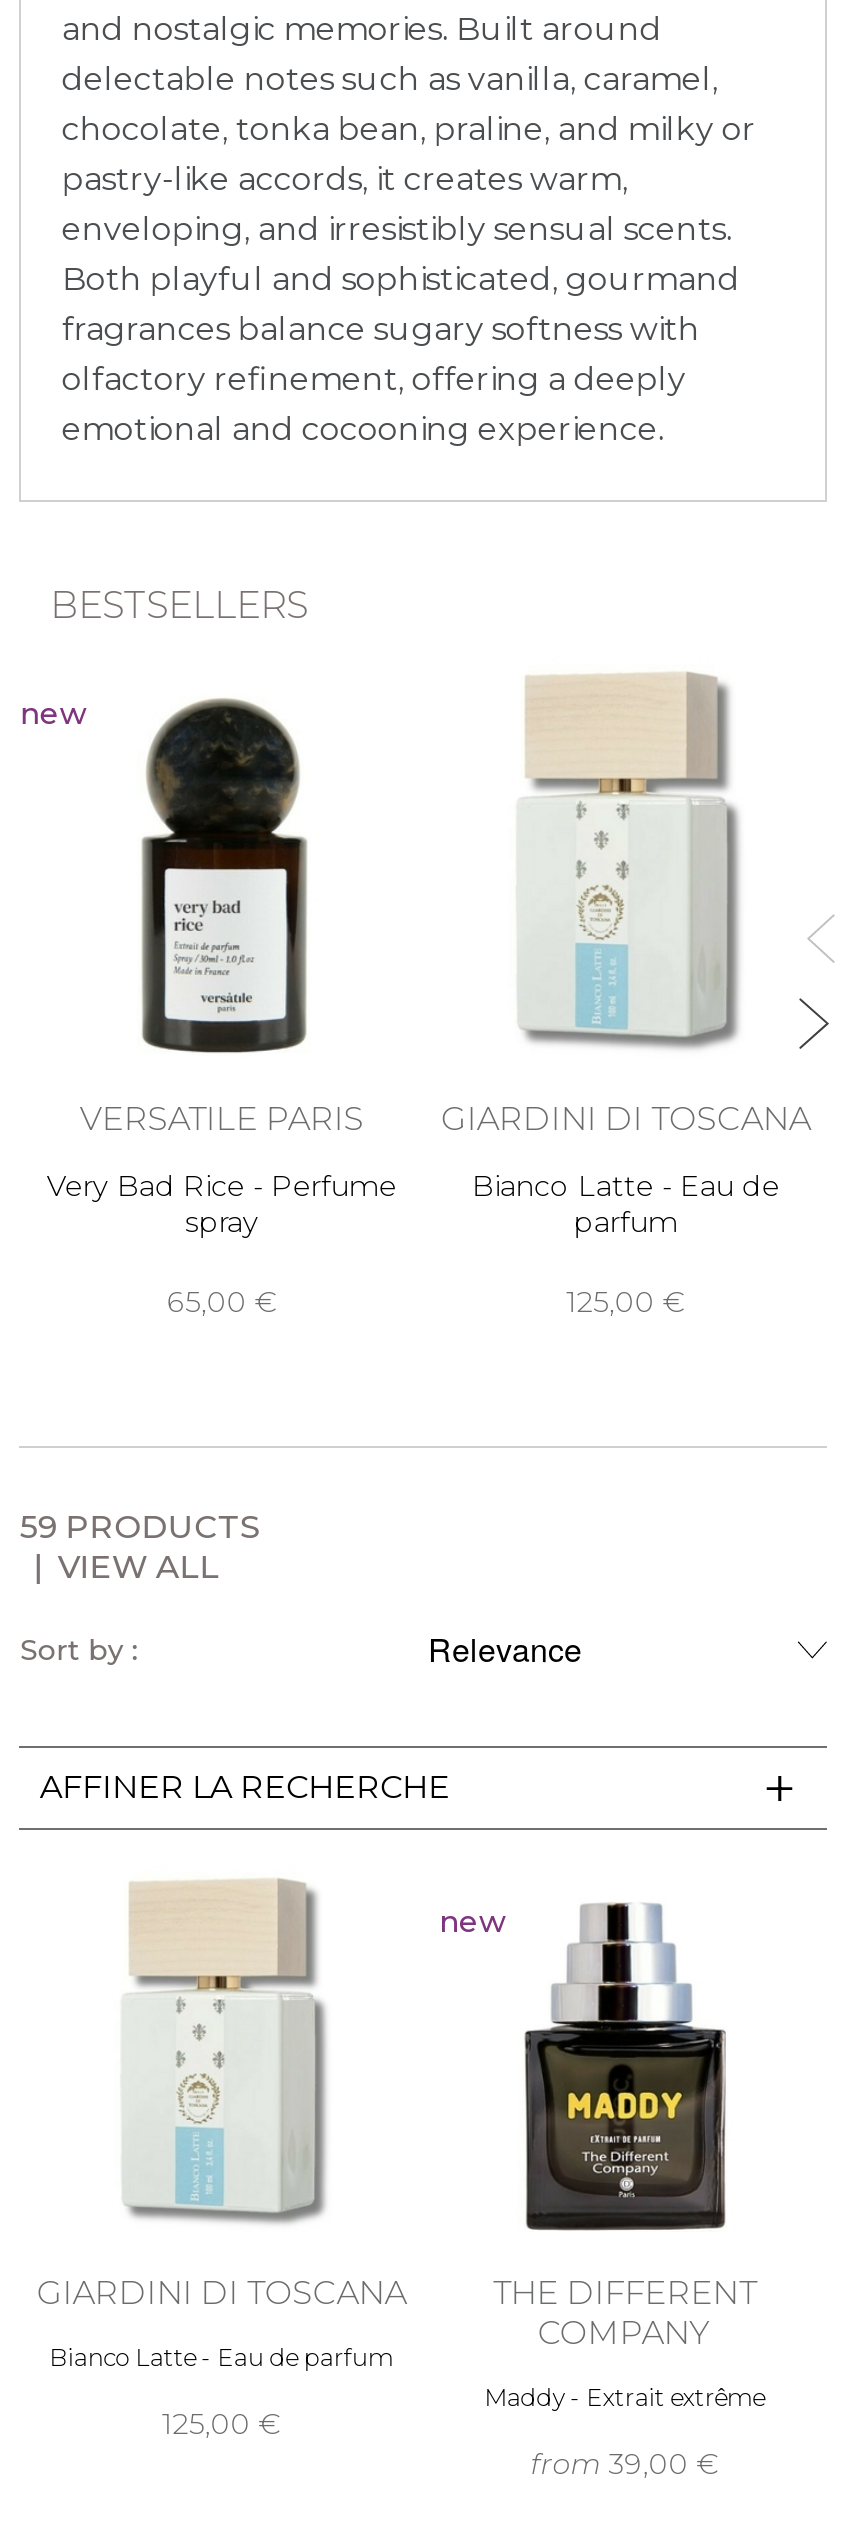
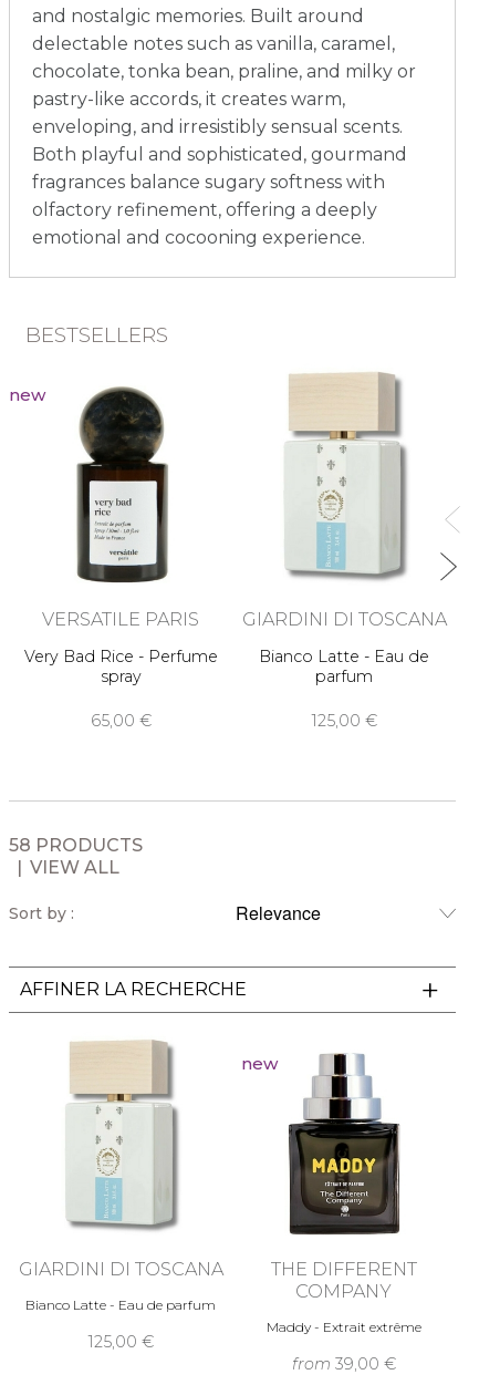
[20,1508,260,1546] 59 PRODUCTS -> [9,835,143,856] 58 PRODUCTS

